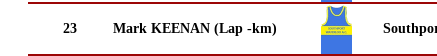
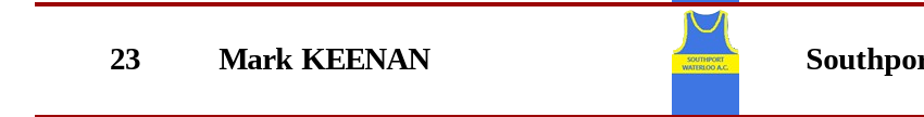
[113,20,277,36] Mark KEENAN (Lap -km) -> [219,41,430,76] Mark KEENAN

